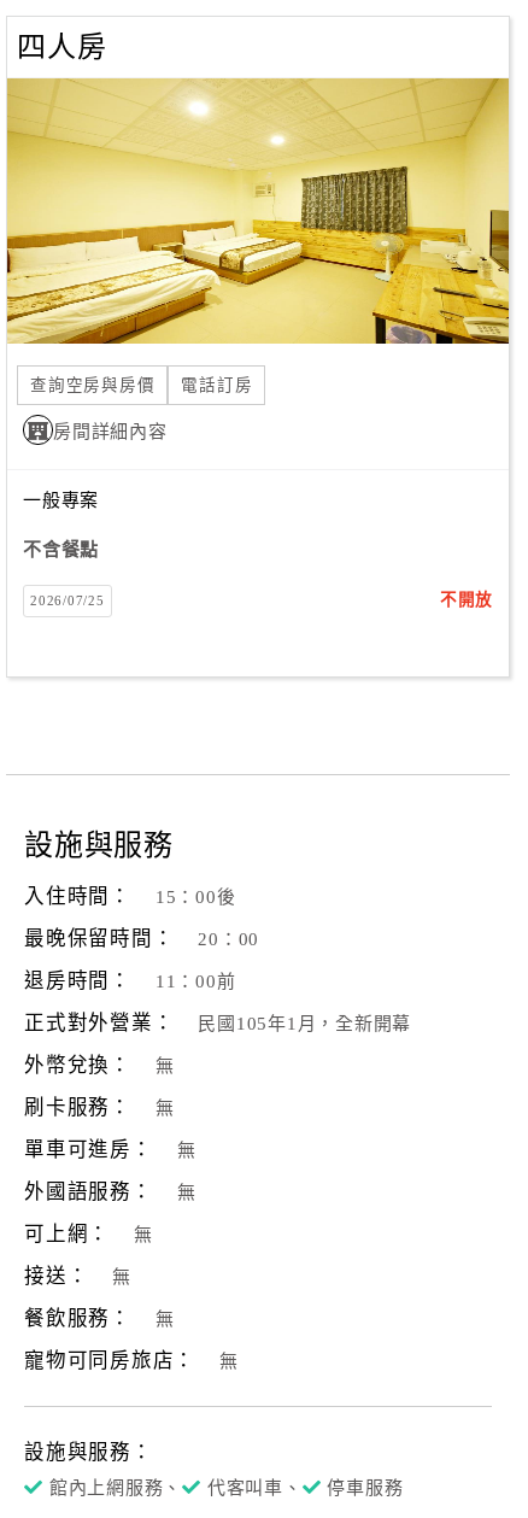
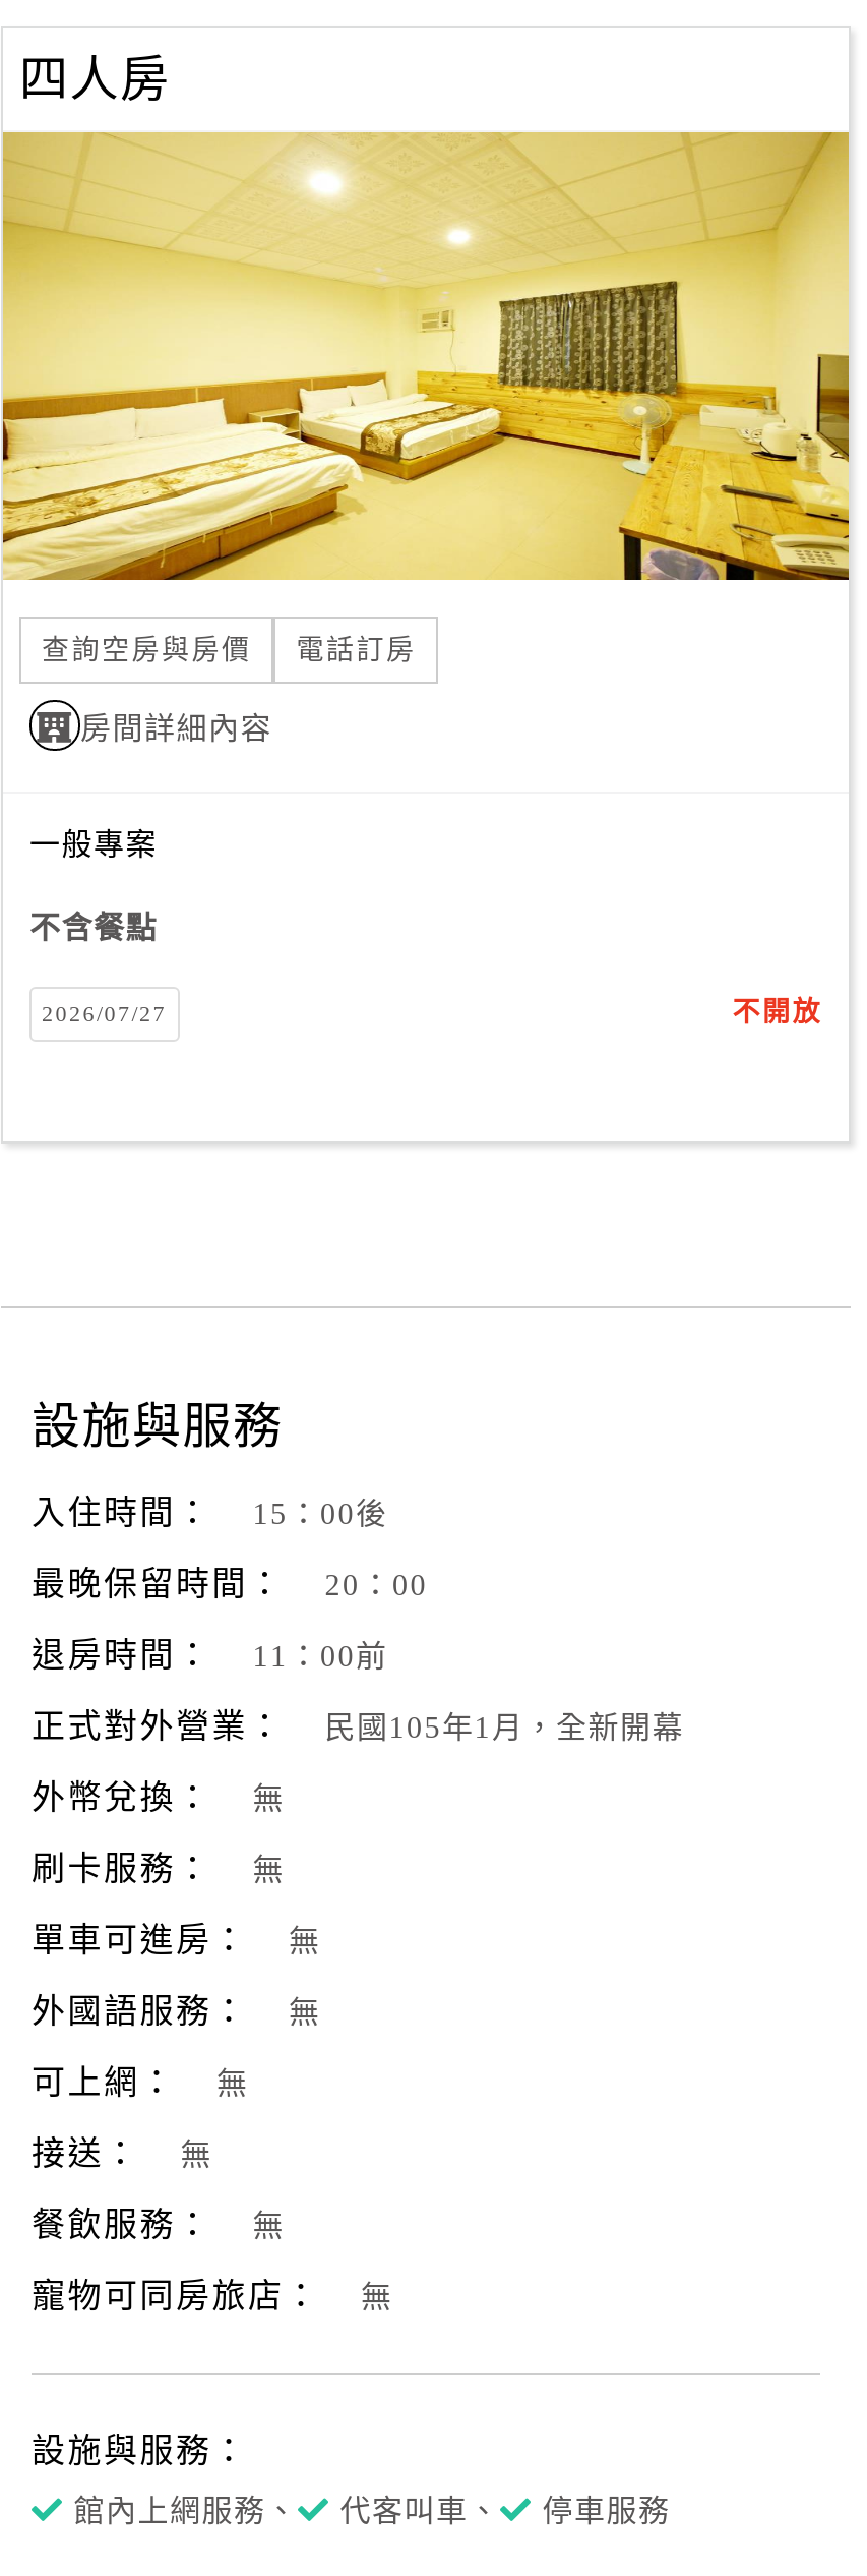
[30,593,104,608] 2026/07/25 -> [42,1001,167,1026] 2026/07/27

